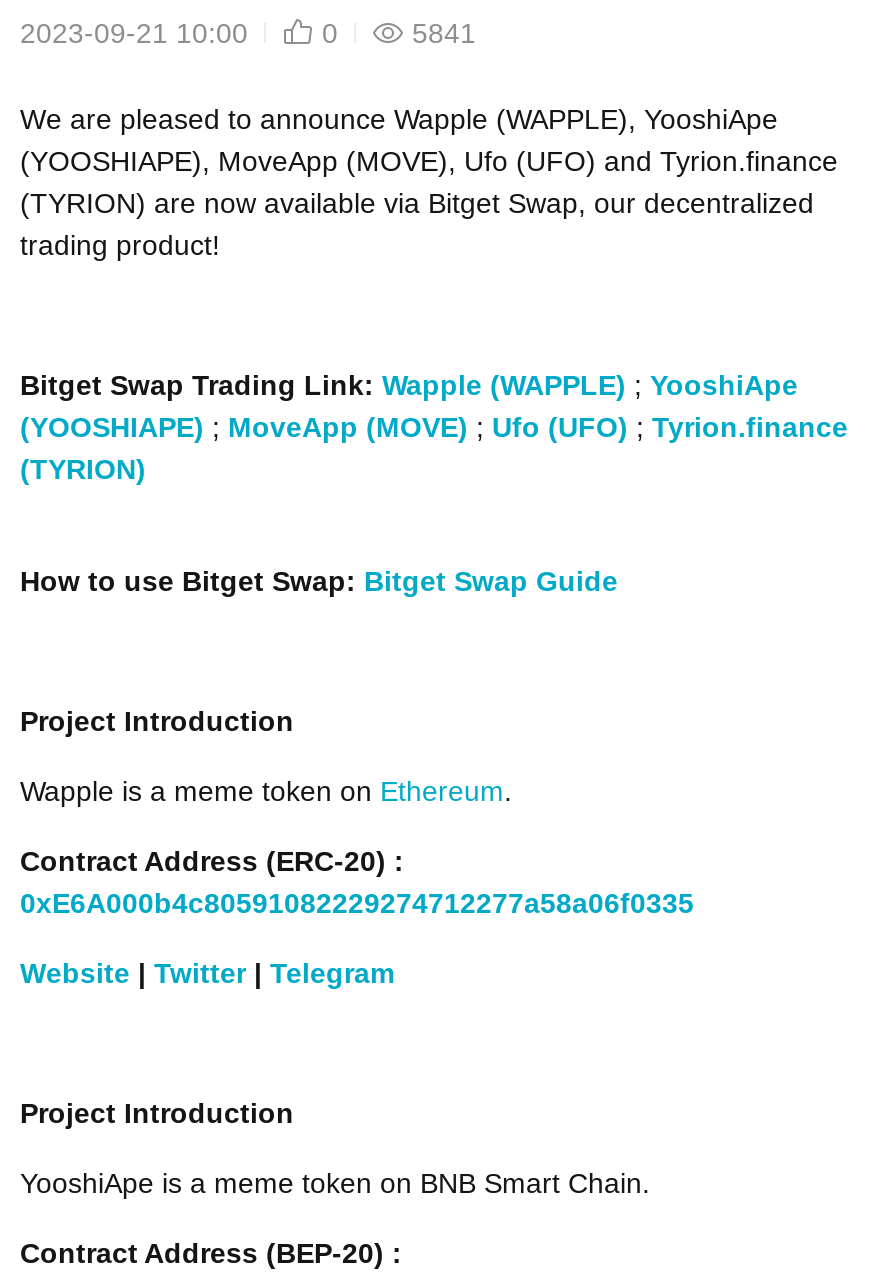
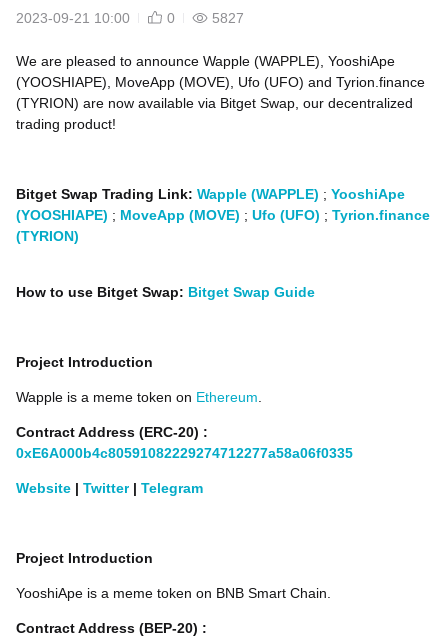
[412,17,476,49] 5841 -> [212,10,244,26] 5827

